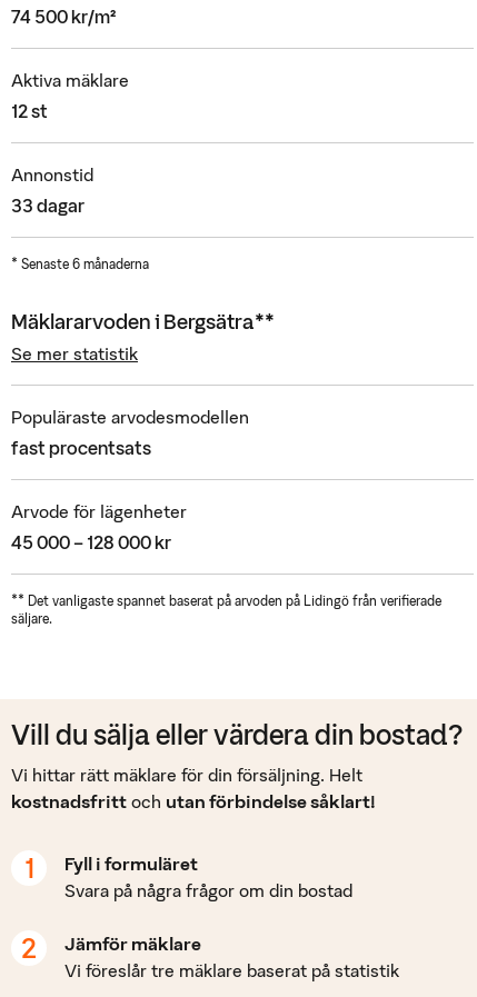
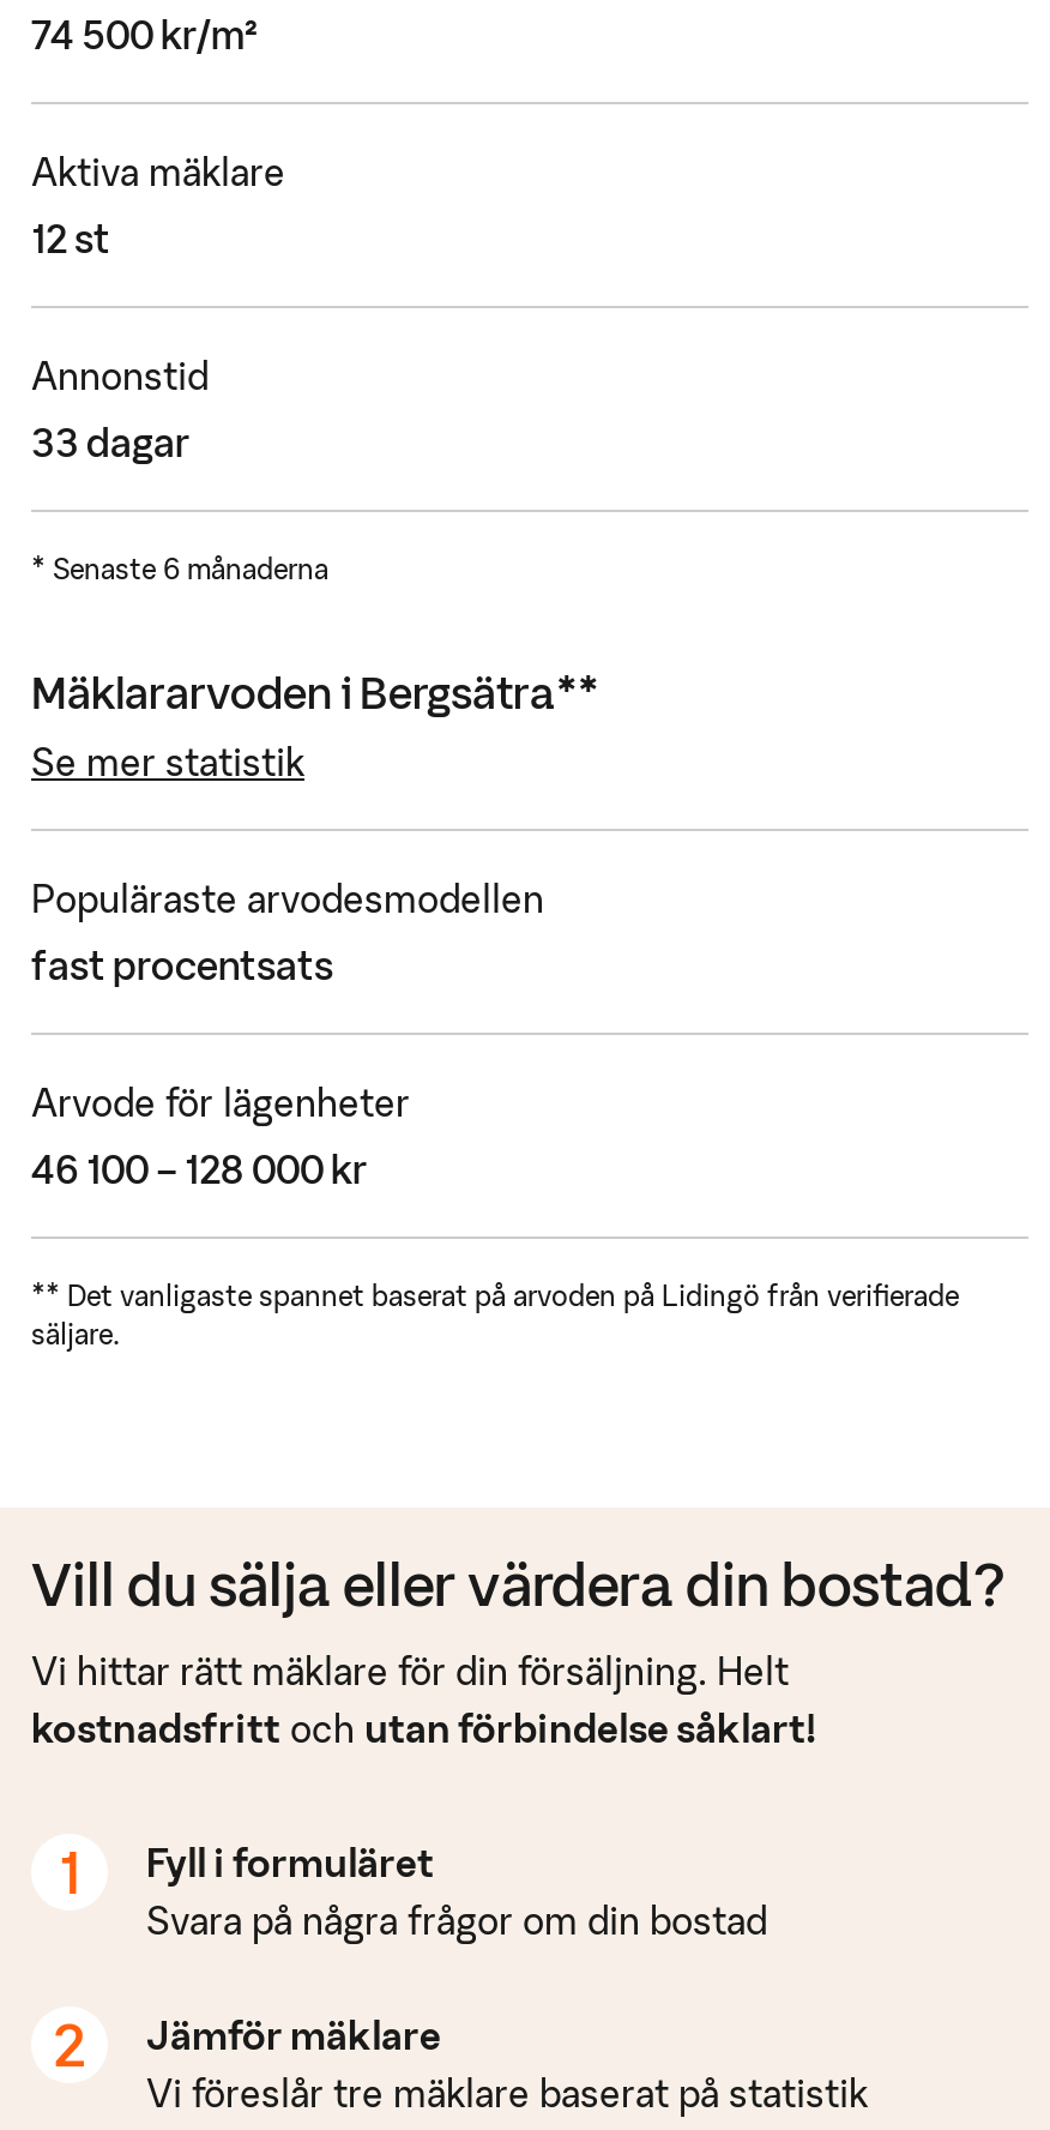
[11,531,171,554] 45 000 – 128 000 kr -> [31,1145,367,1193] 46 100 – 128 000 kr

